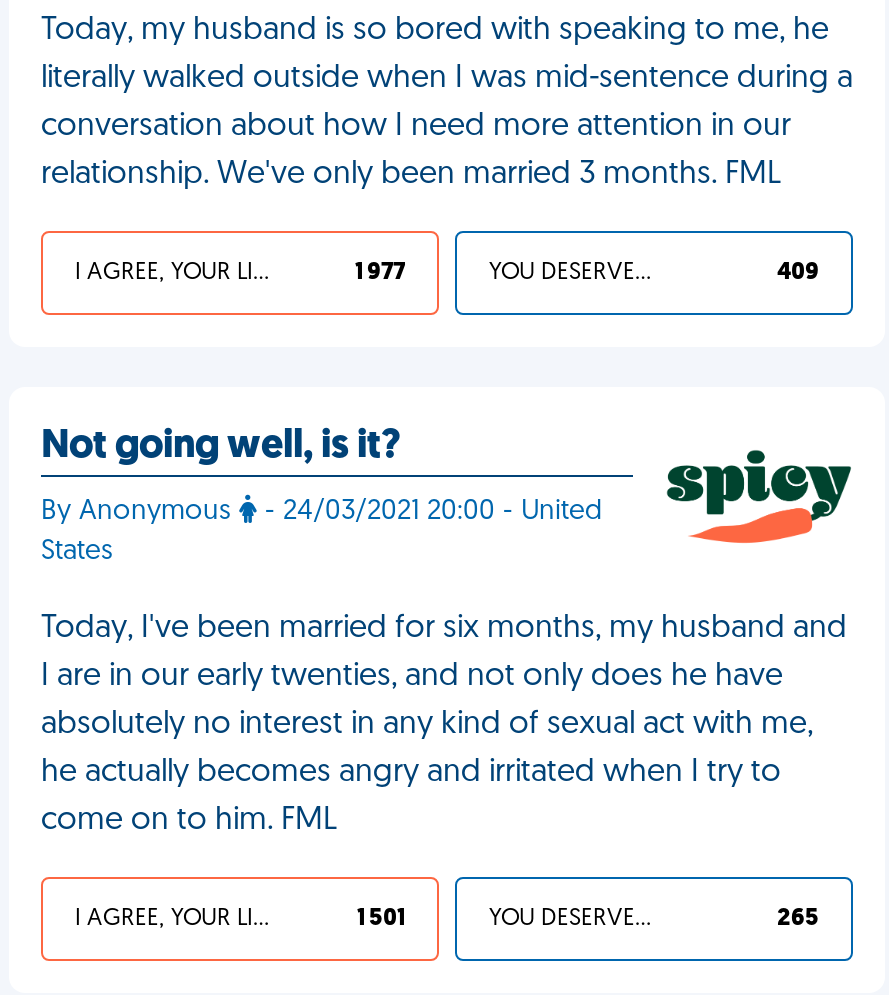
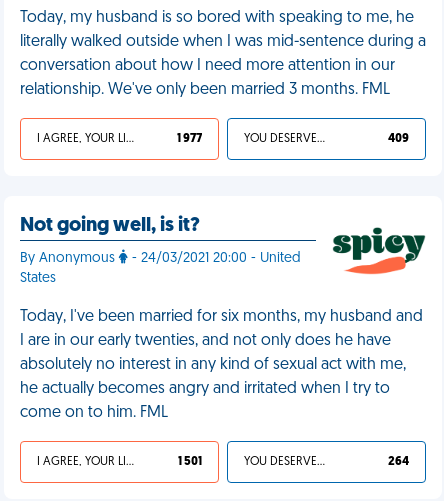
[777,907,819,931] 265 -> [388,456,409,468] 264

